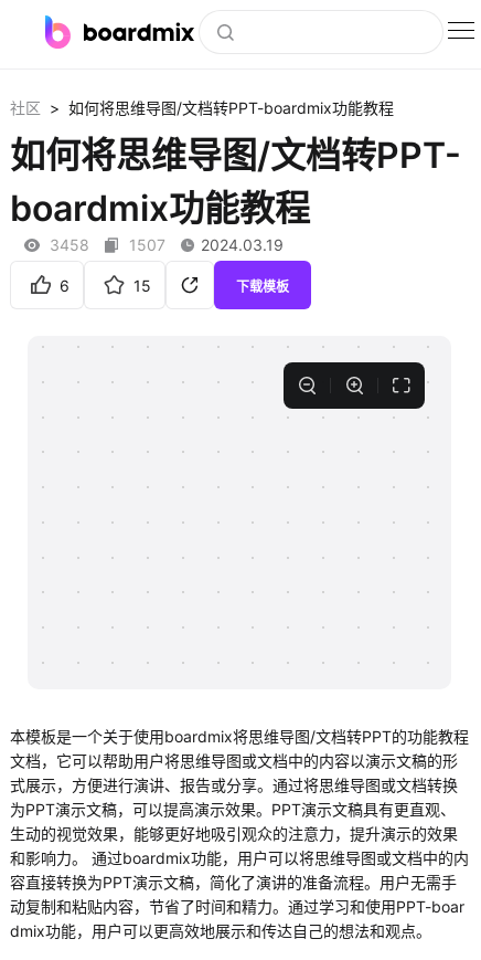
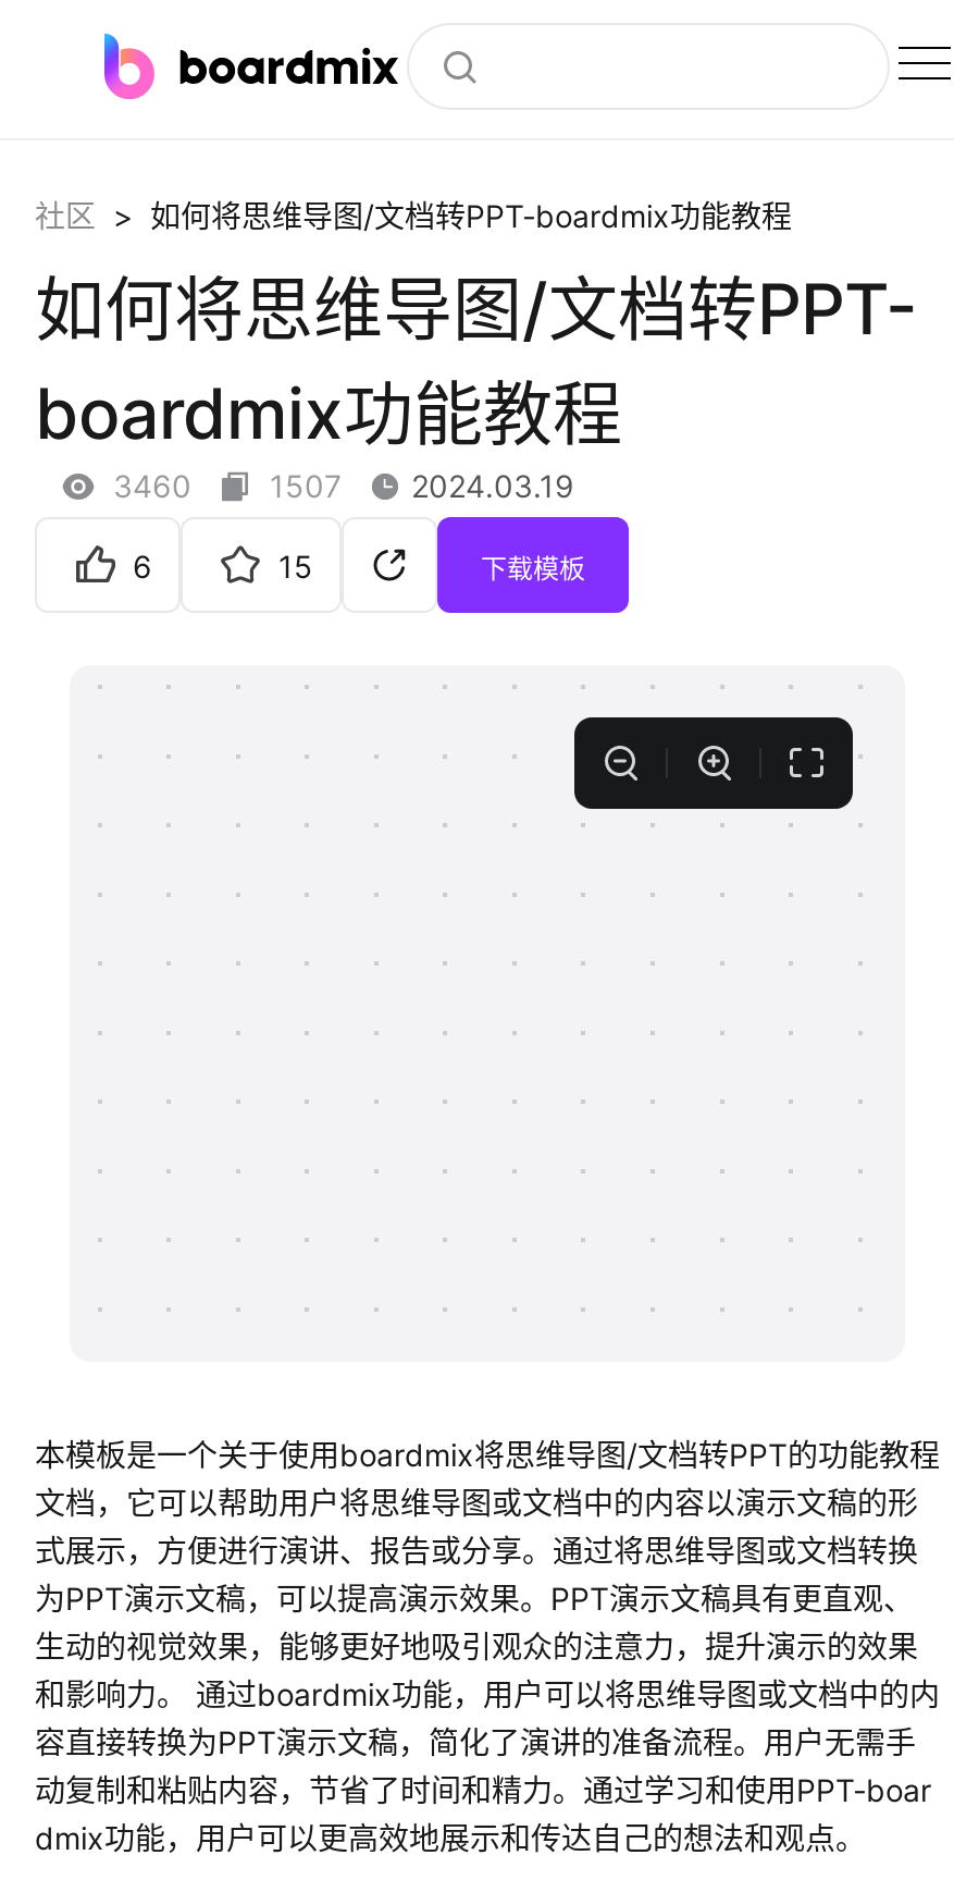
[50,235,89,254] 3458 -> [113,467,191,504] 3460

